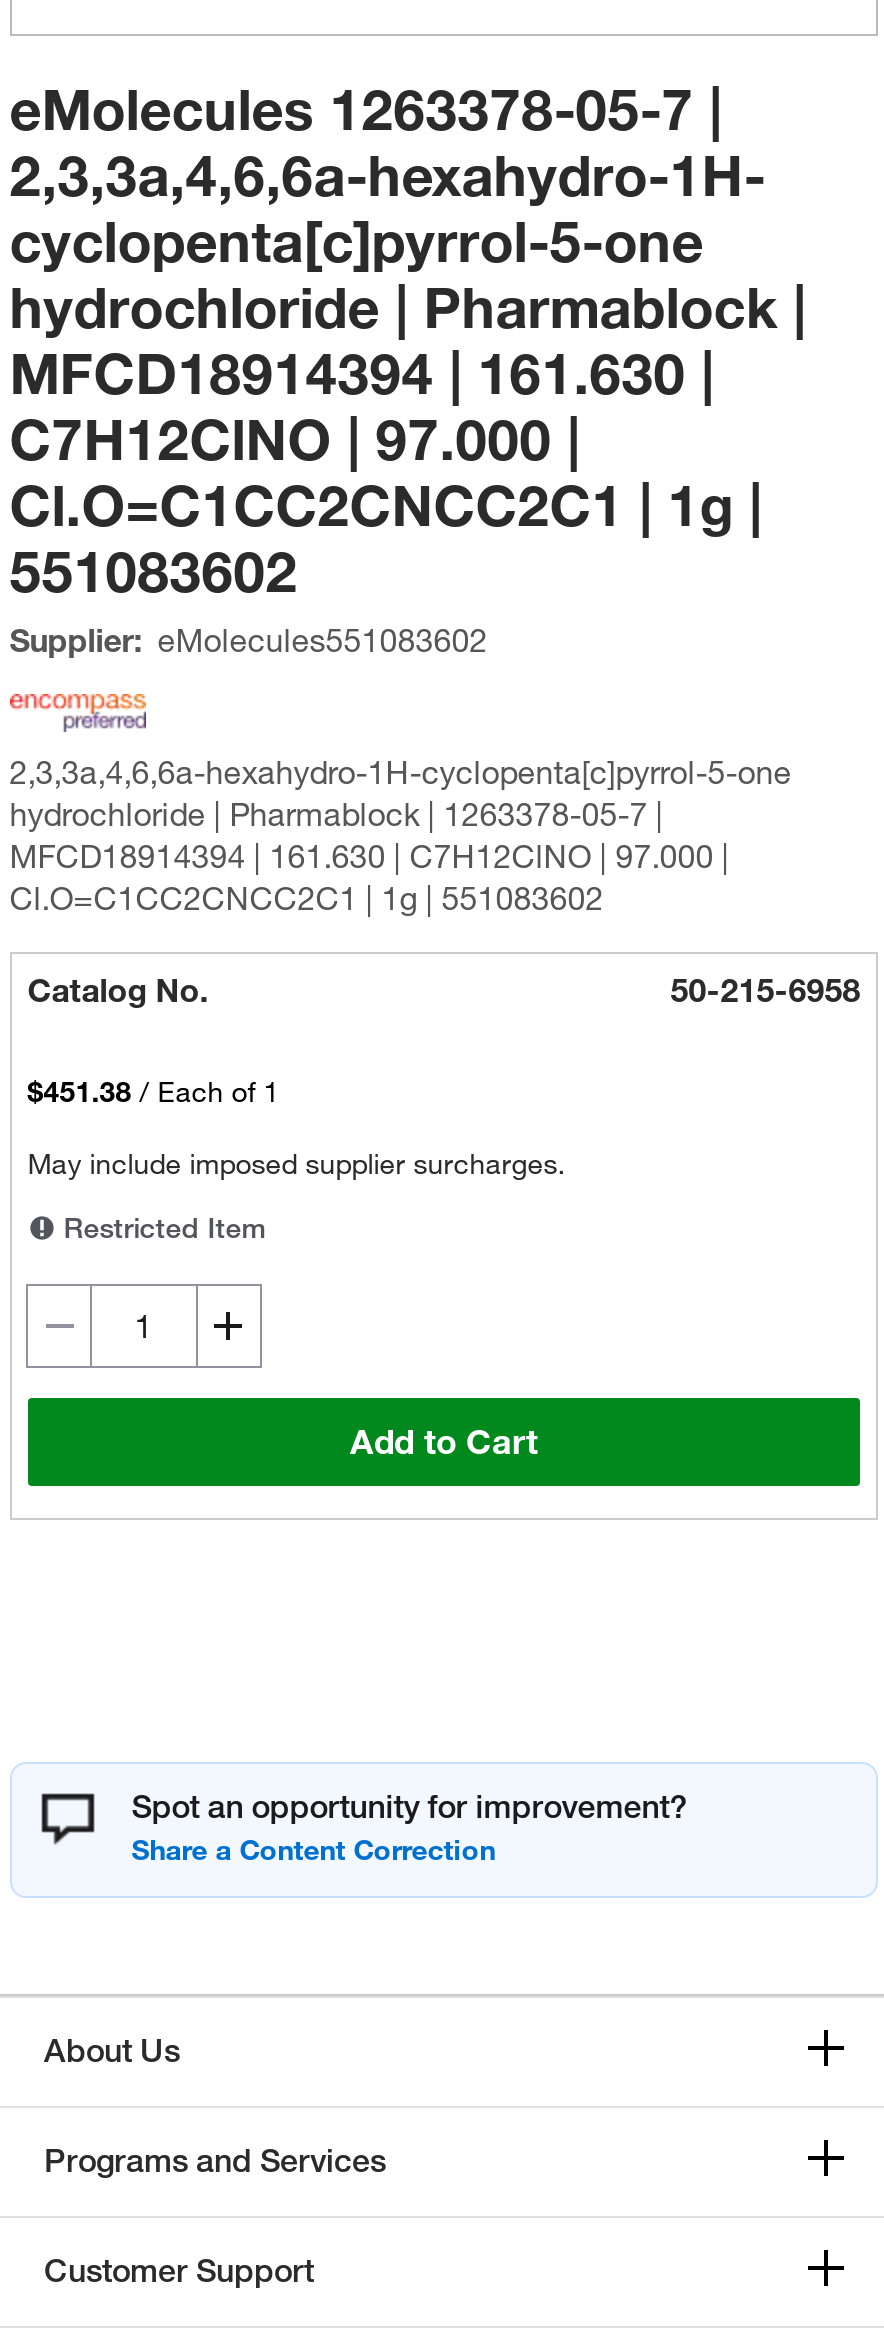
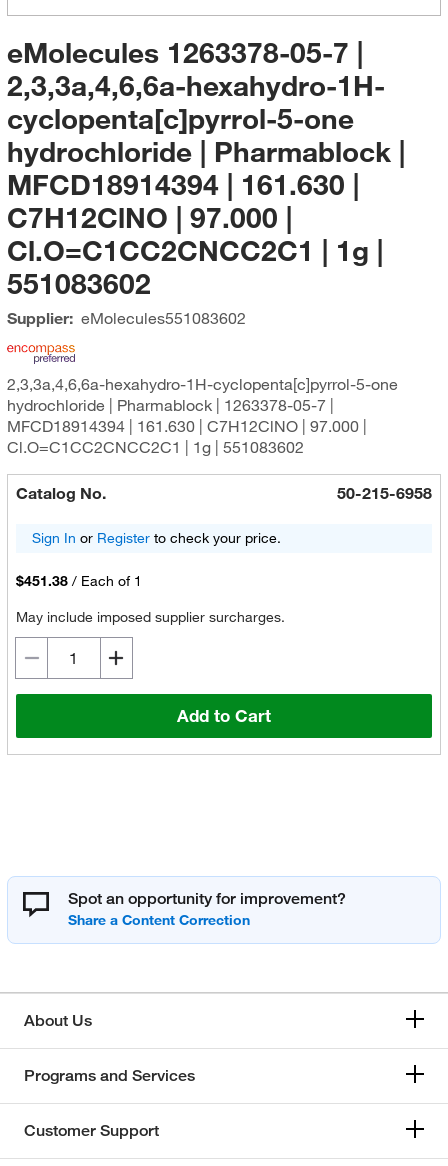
none -> [32,529,281,547] Sign In or Register to check your price.
moved [27,1074,565,1182] -> [16,572,285,626]: $451.38 / Each of 1 | May include imposed supplier surcharges.
[55,1210,265,1246] Restricted Item -> none

